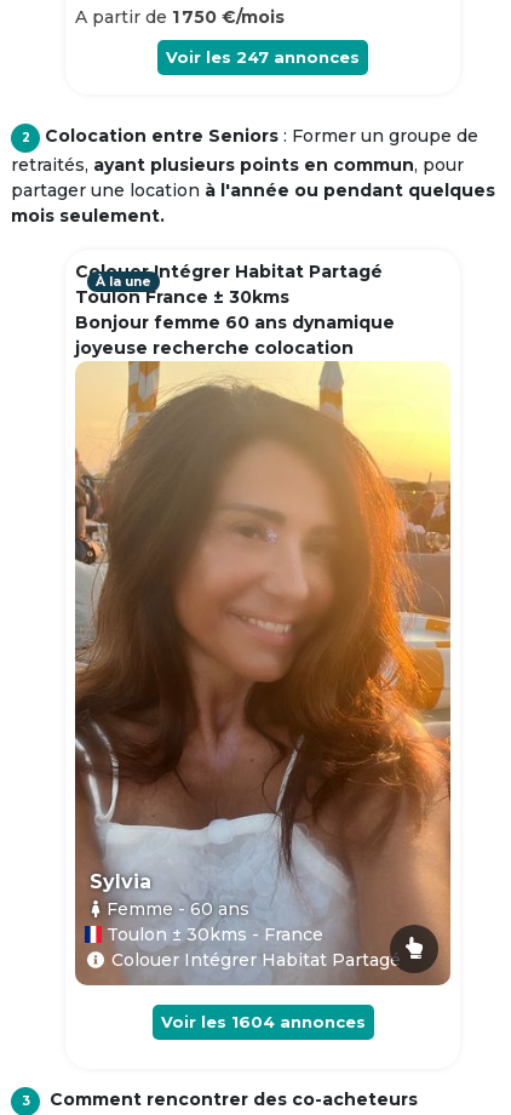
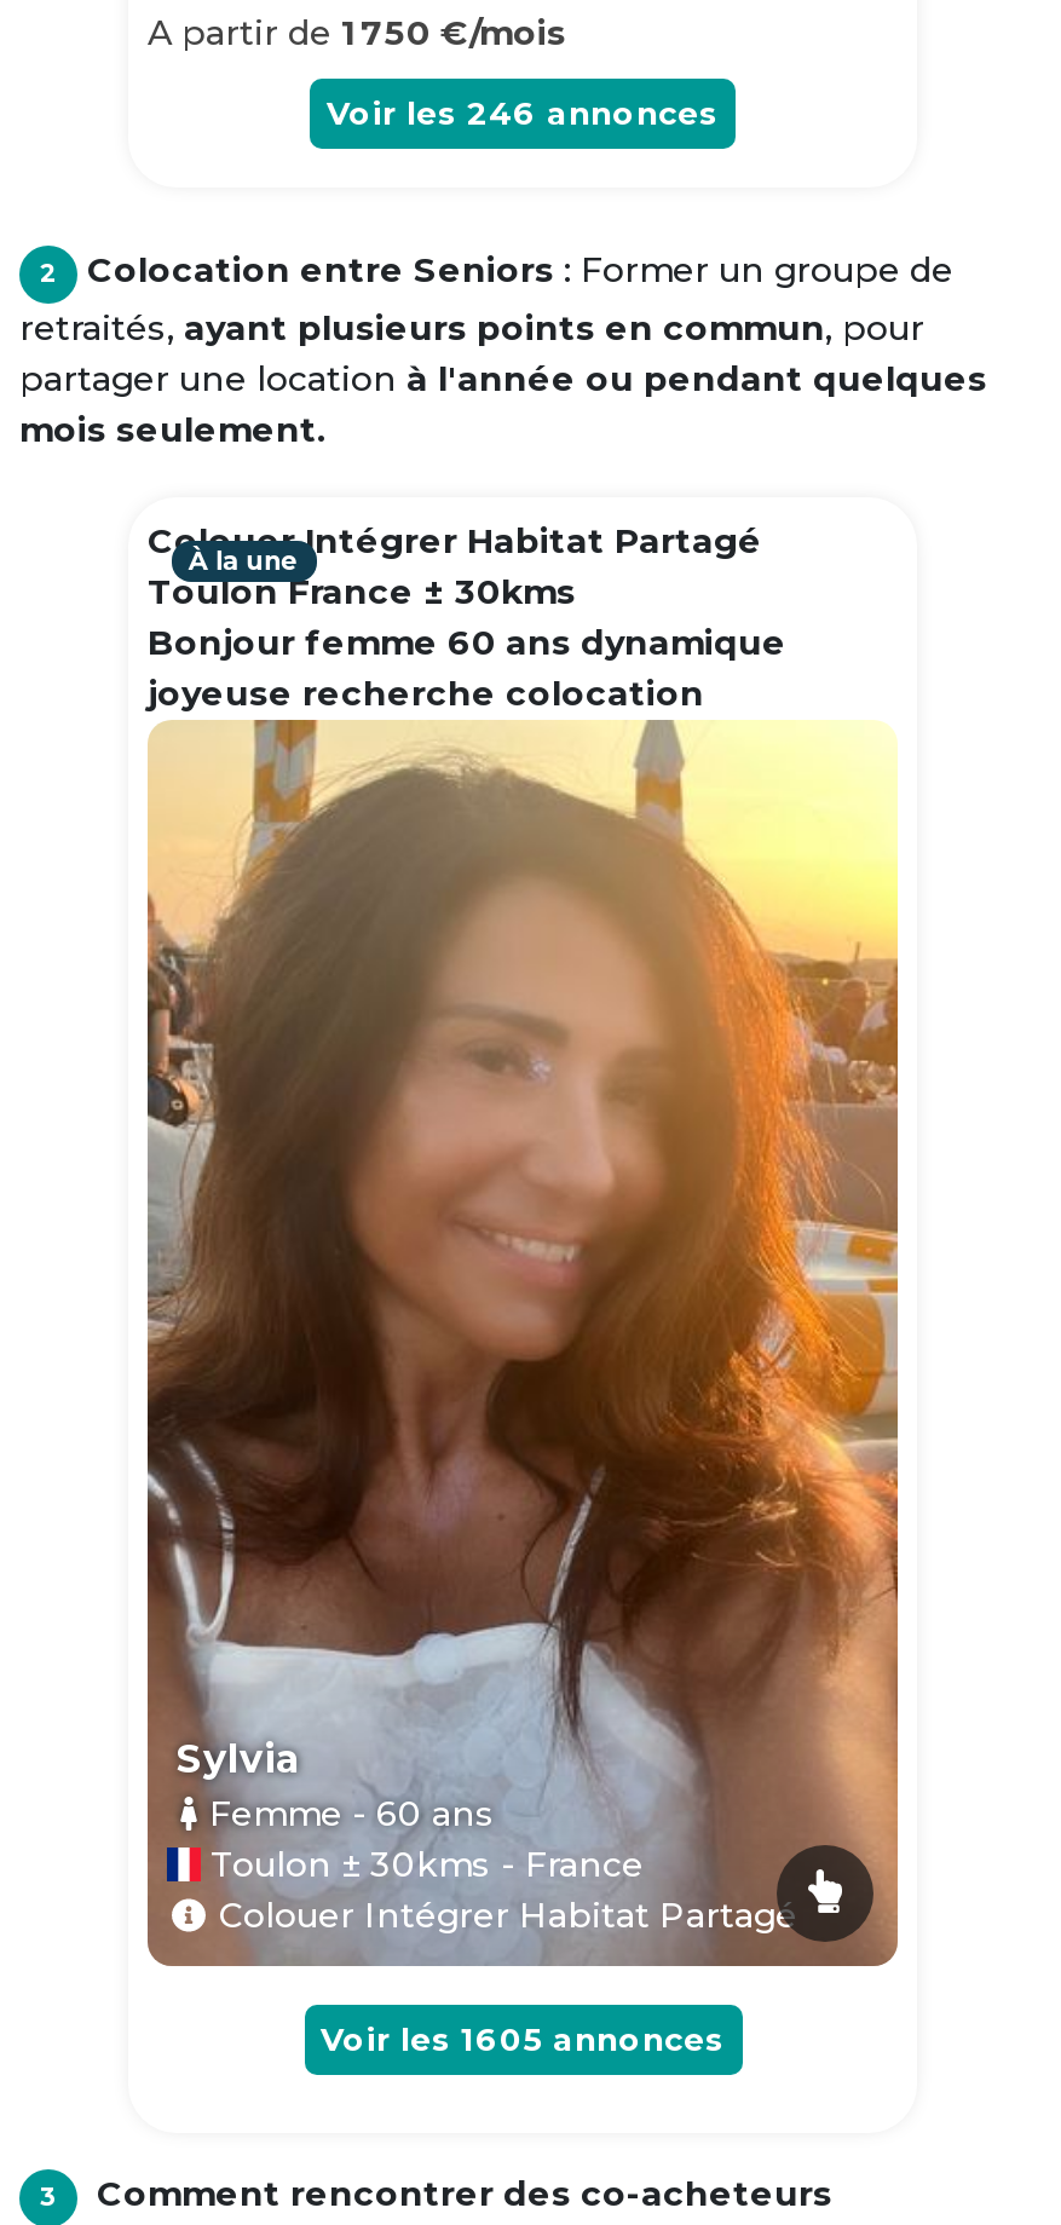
[166,47,360,67] Voir les 247 annonces -> [327,93,719,132] Voir les 246 annonces
[160,1012,365,1031] Voir les 1604 annonces -> [321,2020,725,2058] Voir les 1605 annonces

